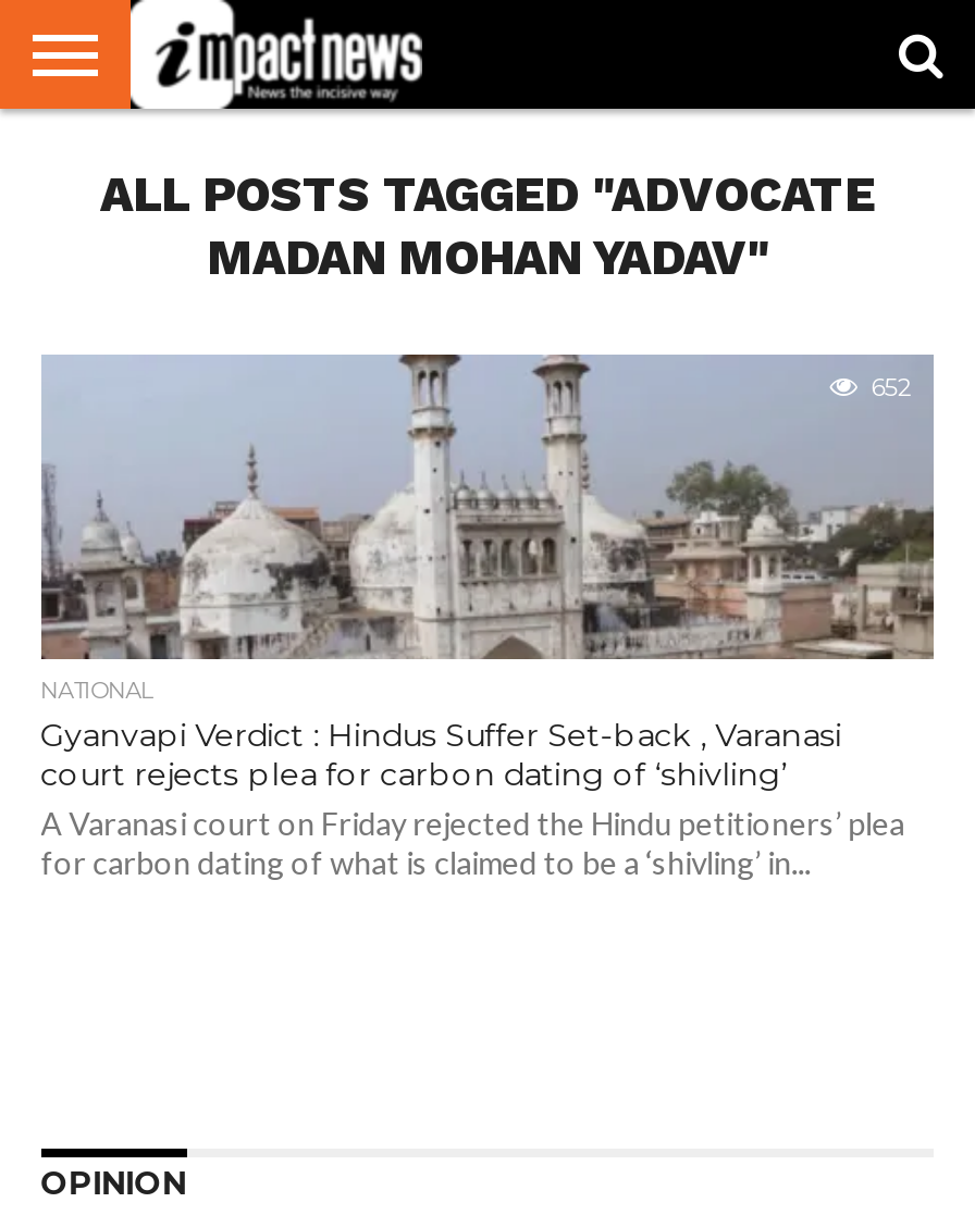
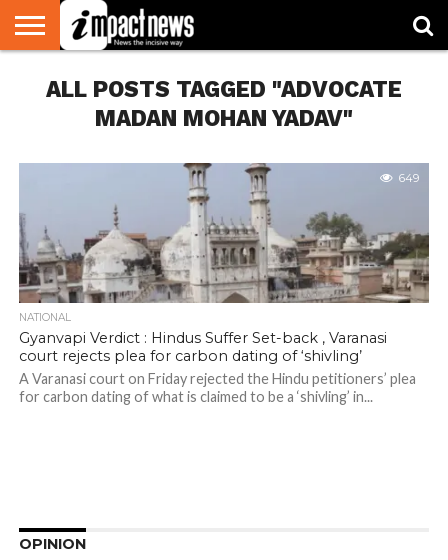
[871,372,913,402] 652 -> [399,171,419,185] 649

